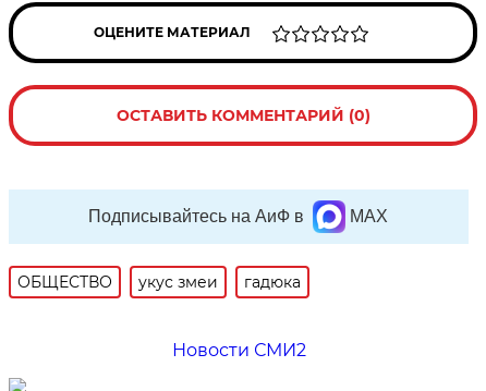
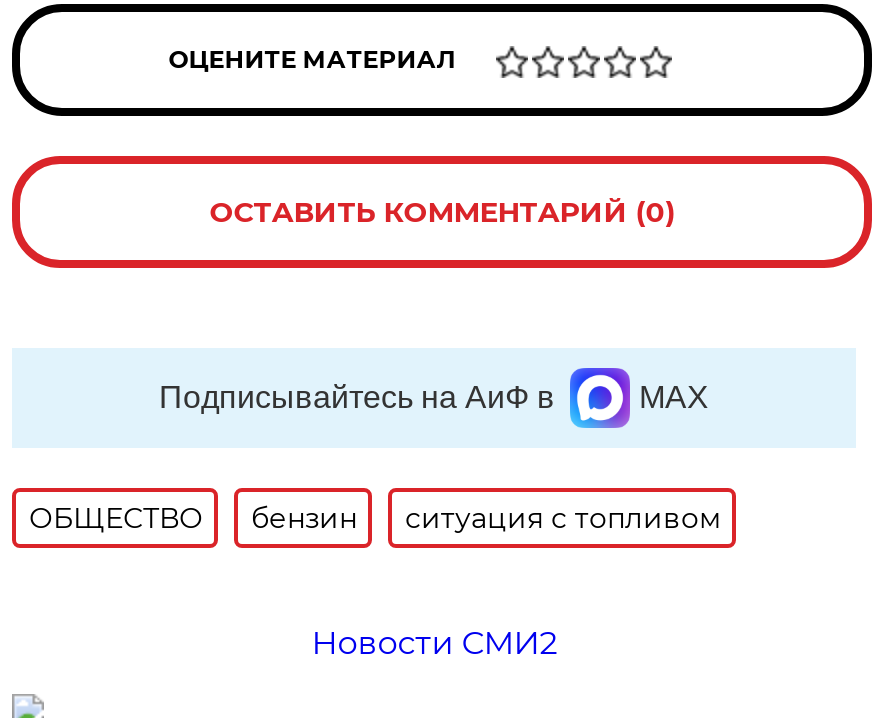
[139,272,301,292] укус змеи | гадюка -> [251,500,721,536] бензин | ситуация с топливом

